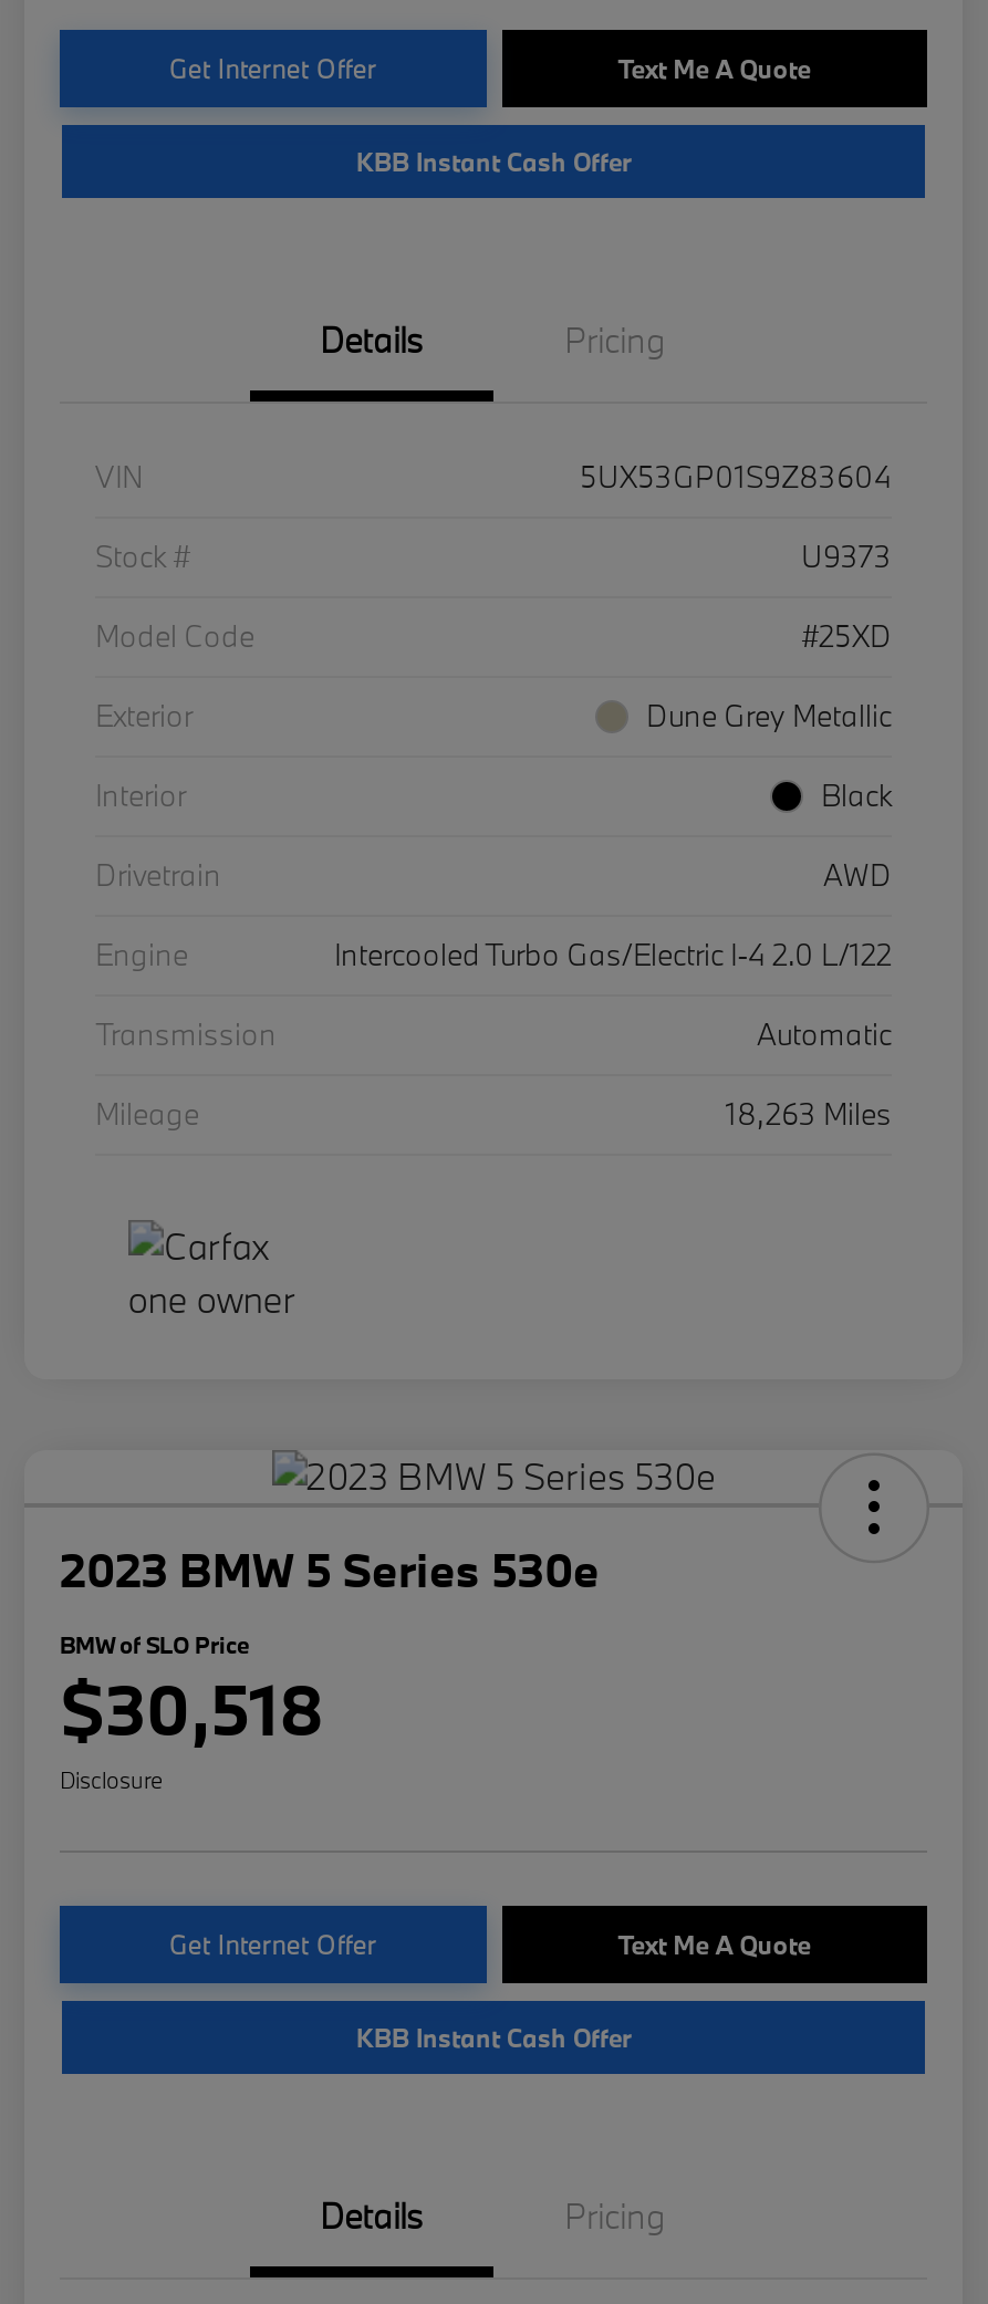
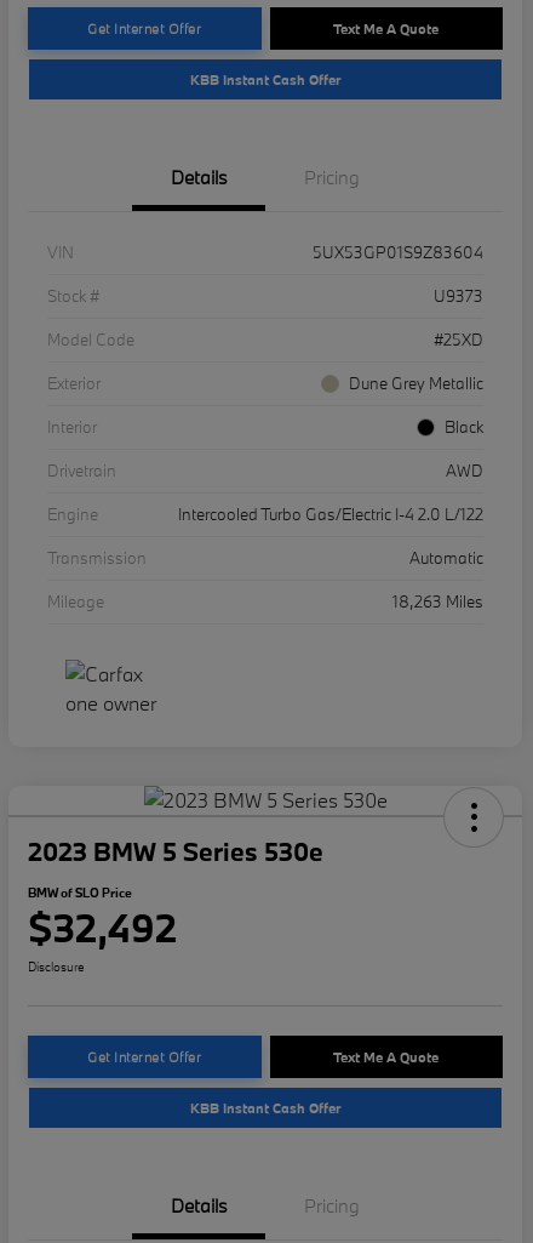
[60,1665,325,1754] $30,518 -> [28,904,177,952] $32,492

